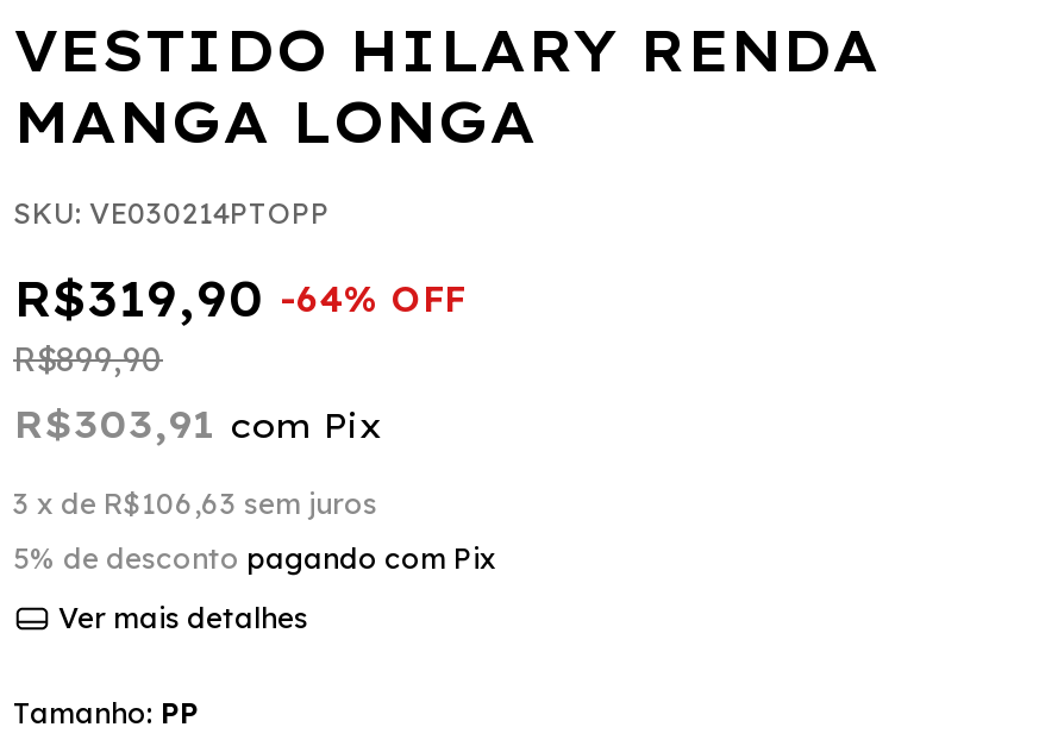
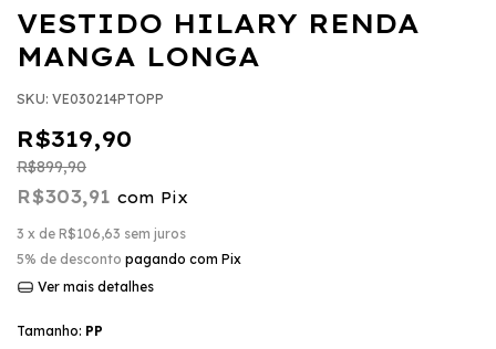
[13,269,465,328] R$319,90 -64% OFF -> [17,125,132,152] R$319,90

